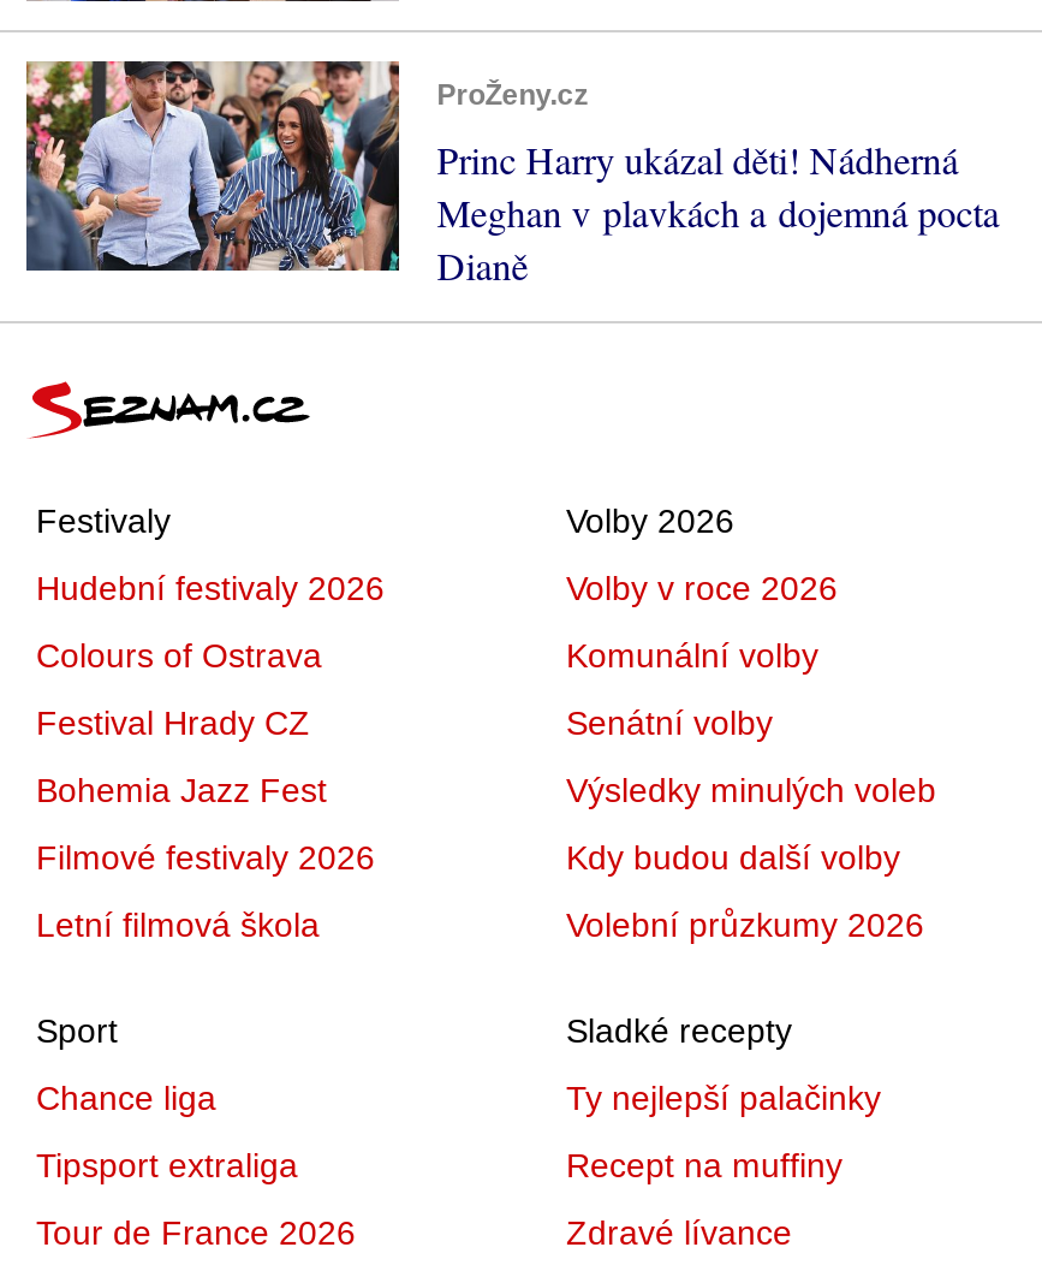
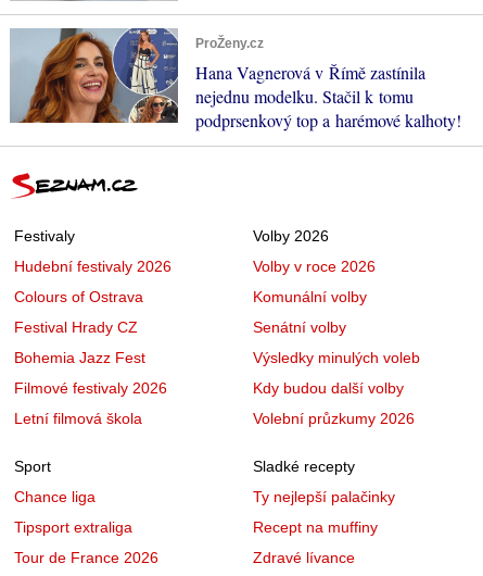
[24,58,999,290] [image] | Princ Harry ukázal děti! Nádherná | Meghan v plavkách a dojemná pocta | Dianě -> [10,27,461,131] [image] | Hana Vagnerová v Římě zastínila | nejednu modelku. Stačil k tomu | podprsenkový top a harémové kalhoty!

